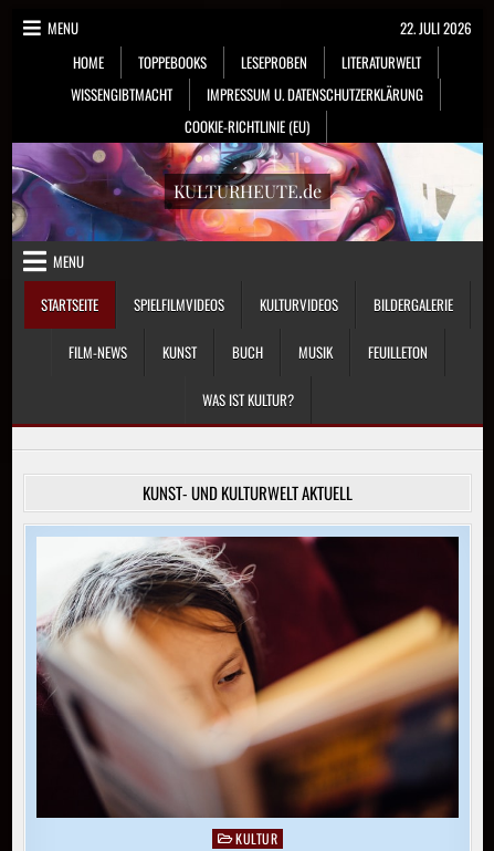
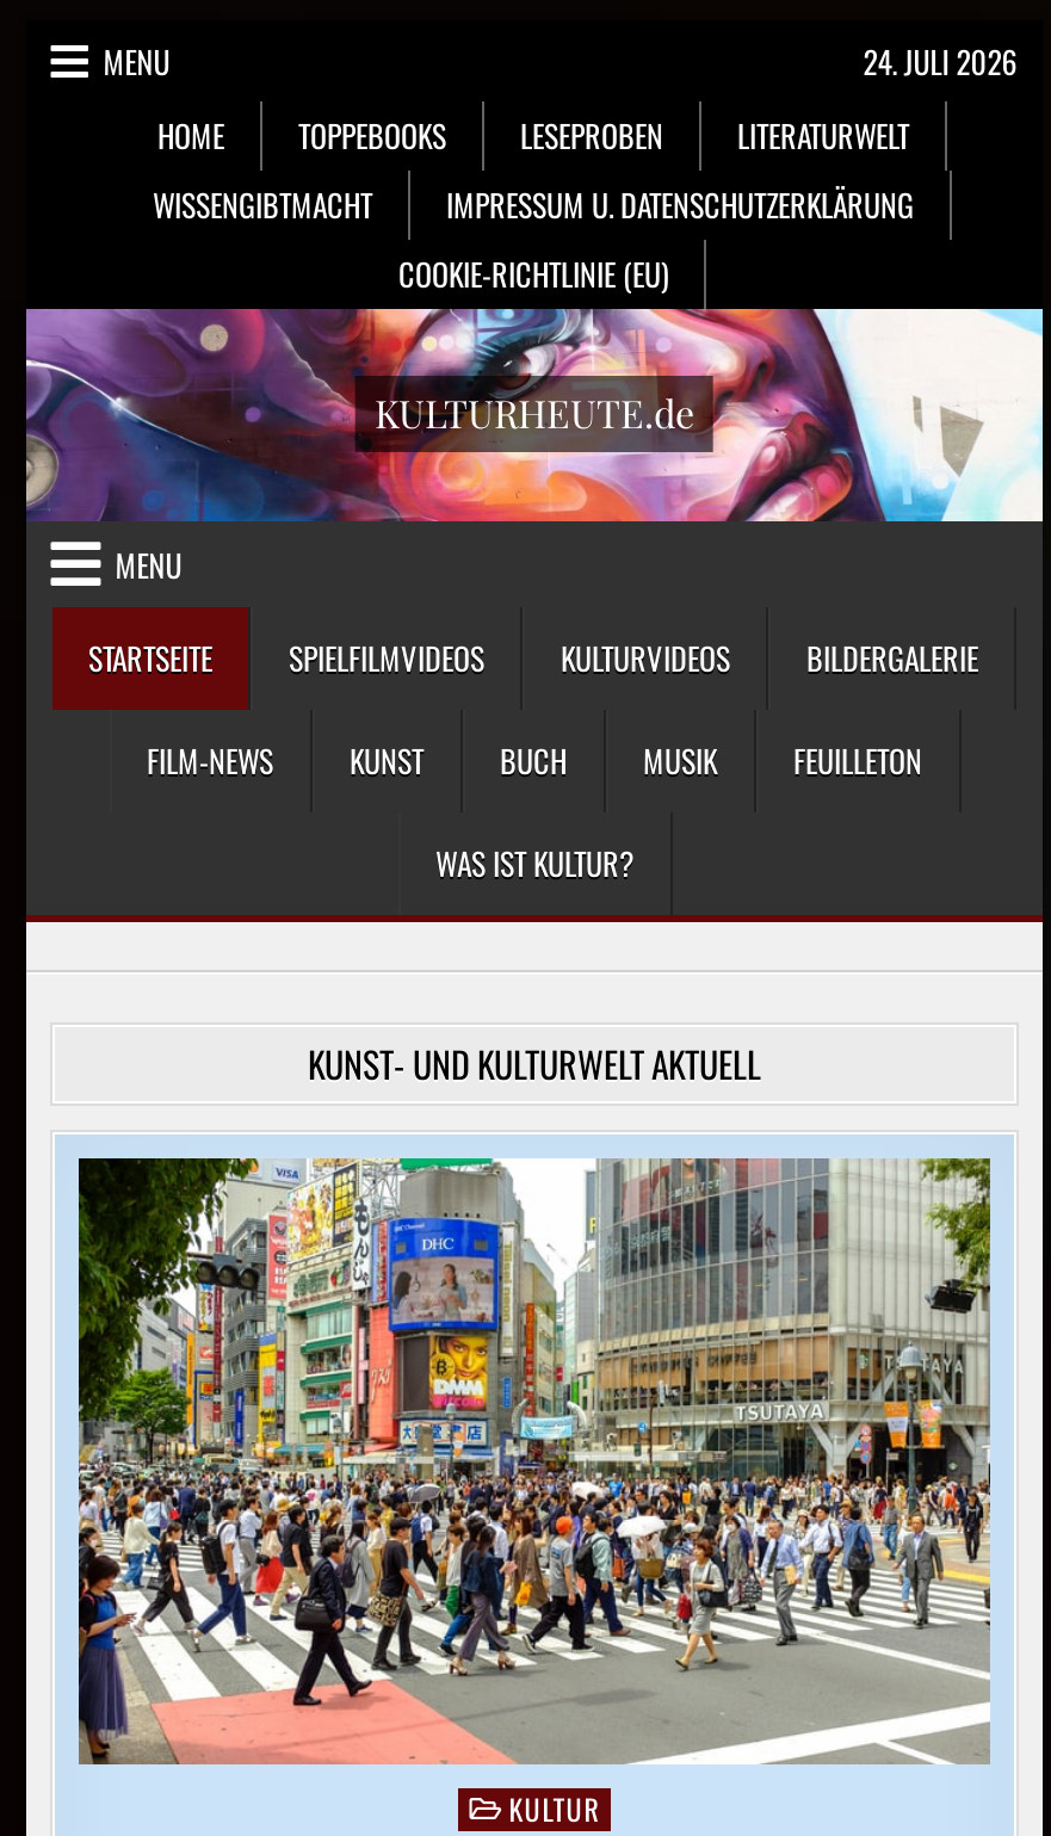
[400,17,472,39] 22. JULI 2026 -> [863,37,1018,85] 24. JULI 2026
[35,536,460,819] [image] -> [76,1156,993,1767] [image]

